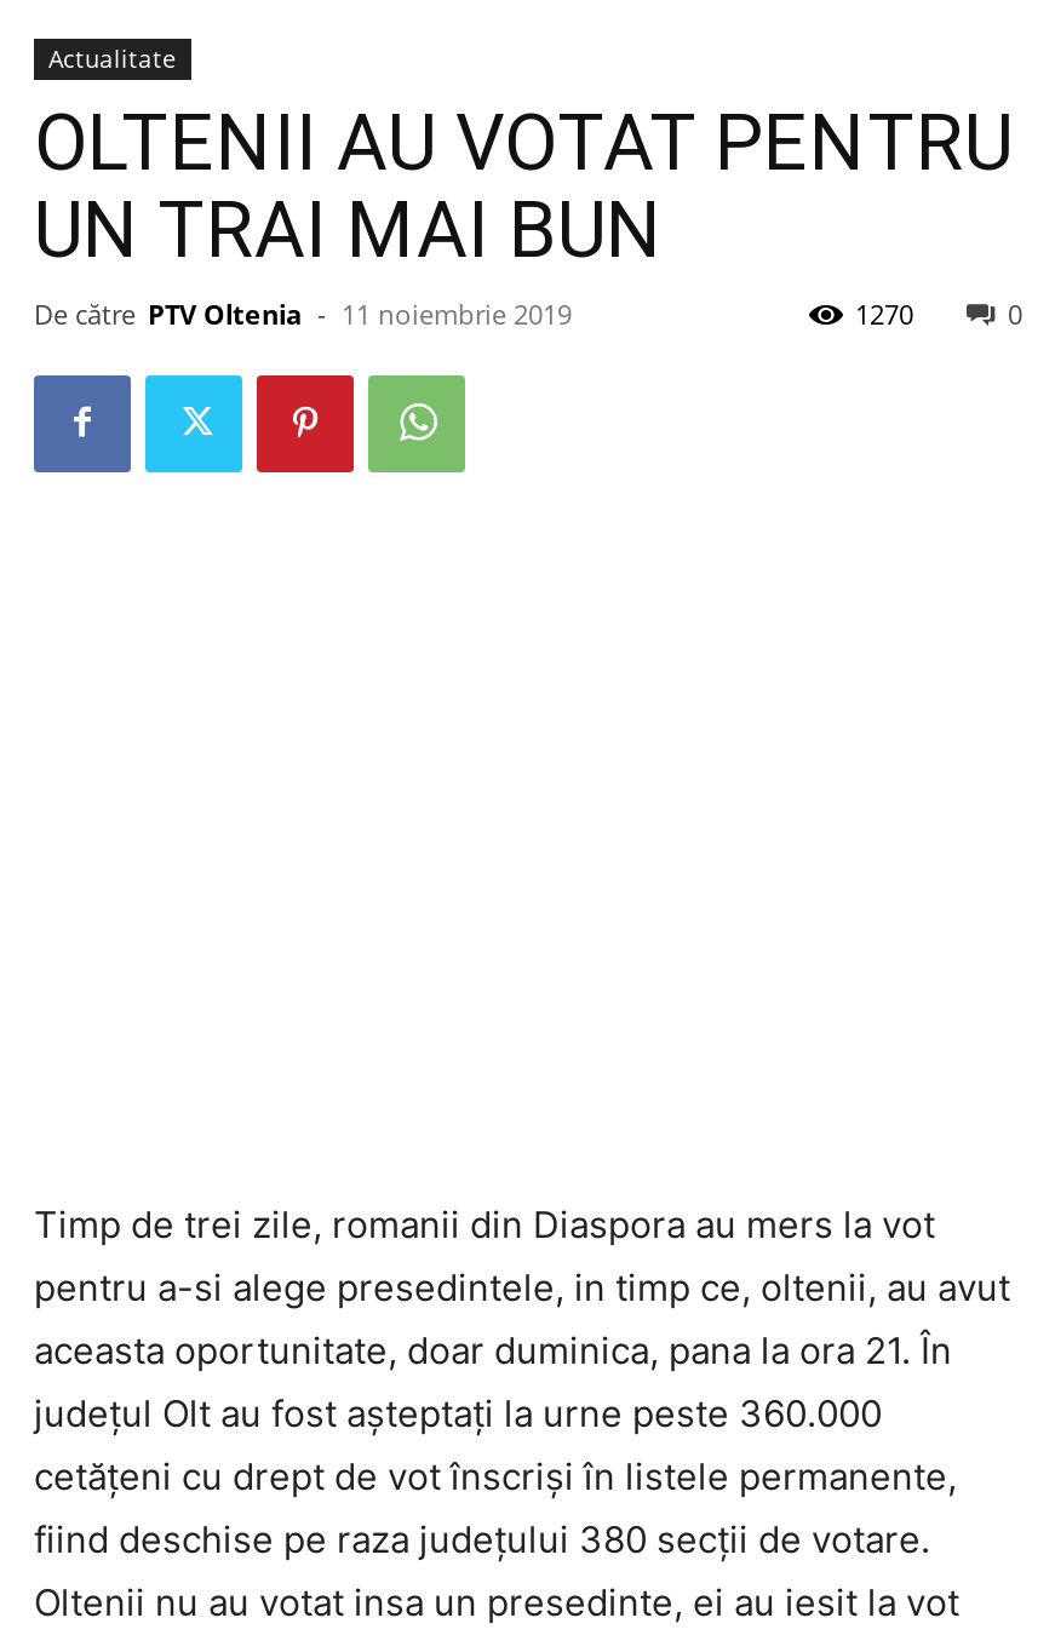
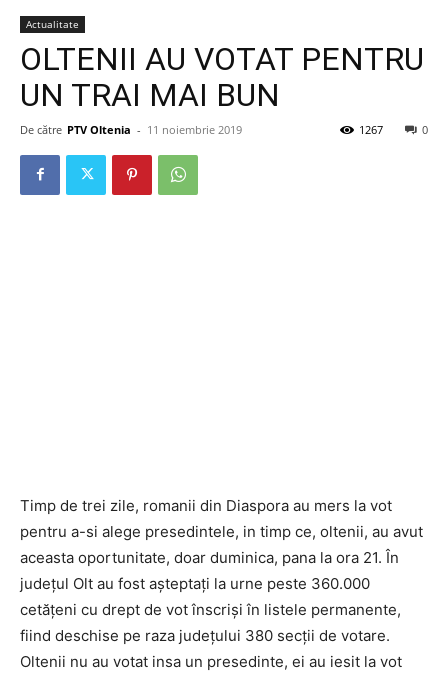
[855,294,913,331] 1270 -> [359,121,383,136] 1267

